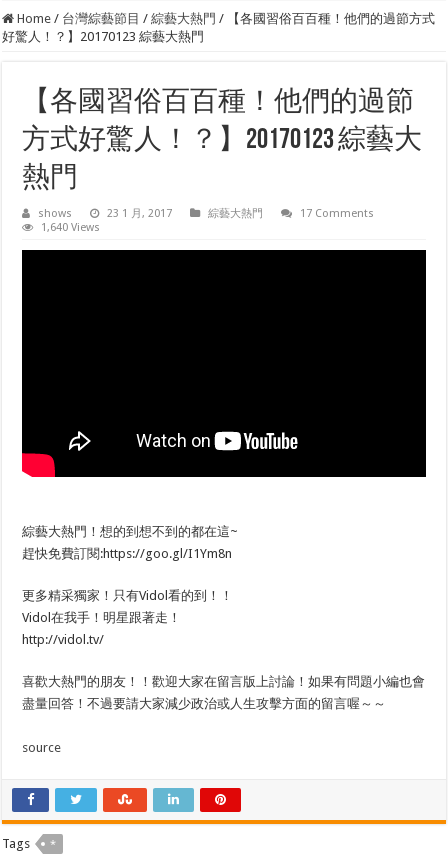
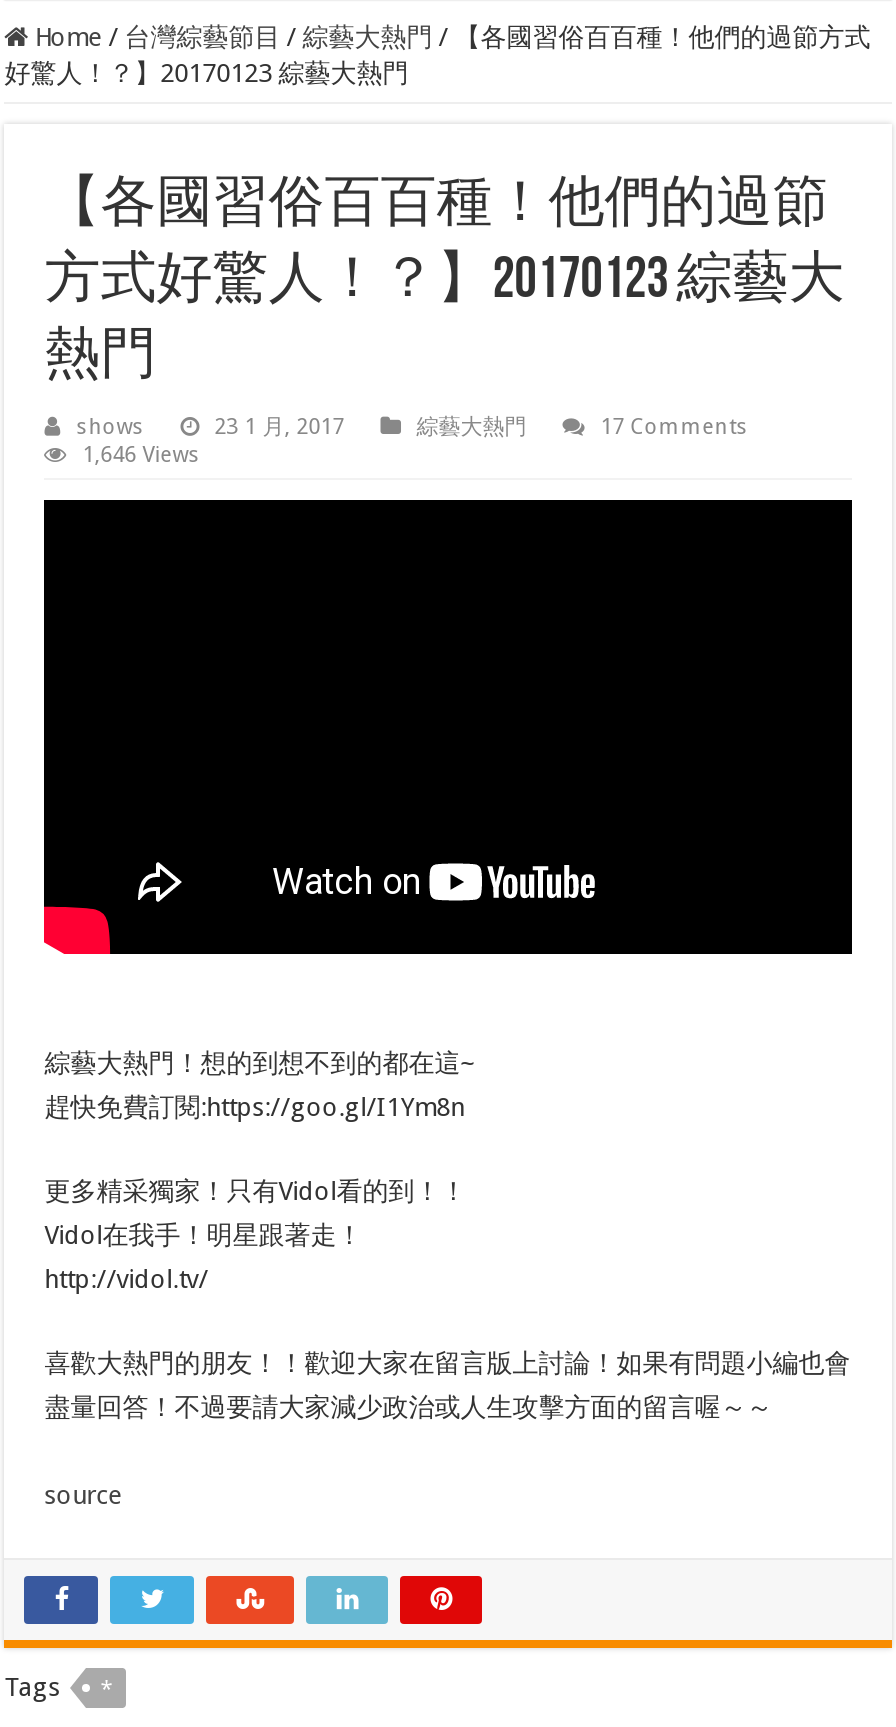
[41,221,100,234] 1,640 Views -> [82,442,200,468] 1,646 Views

